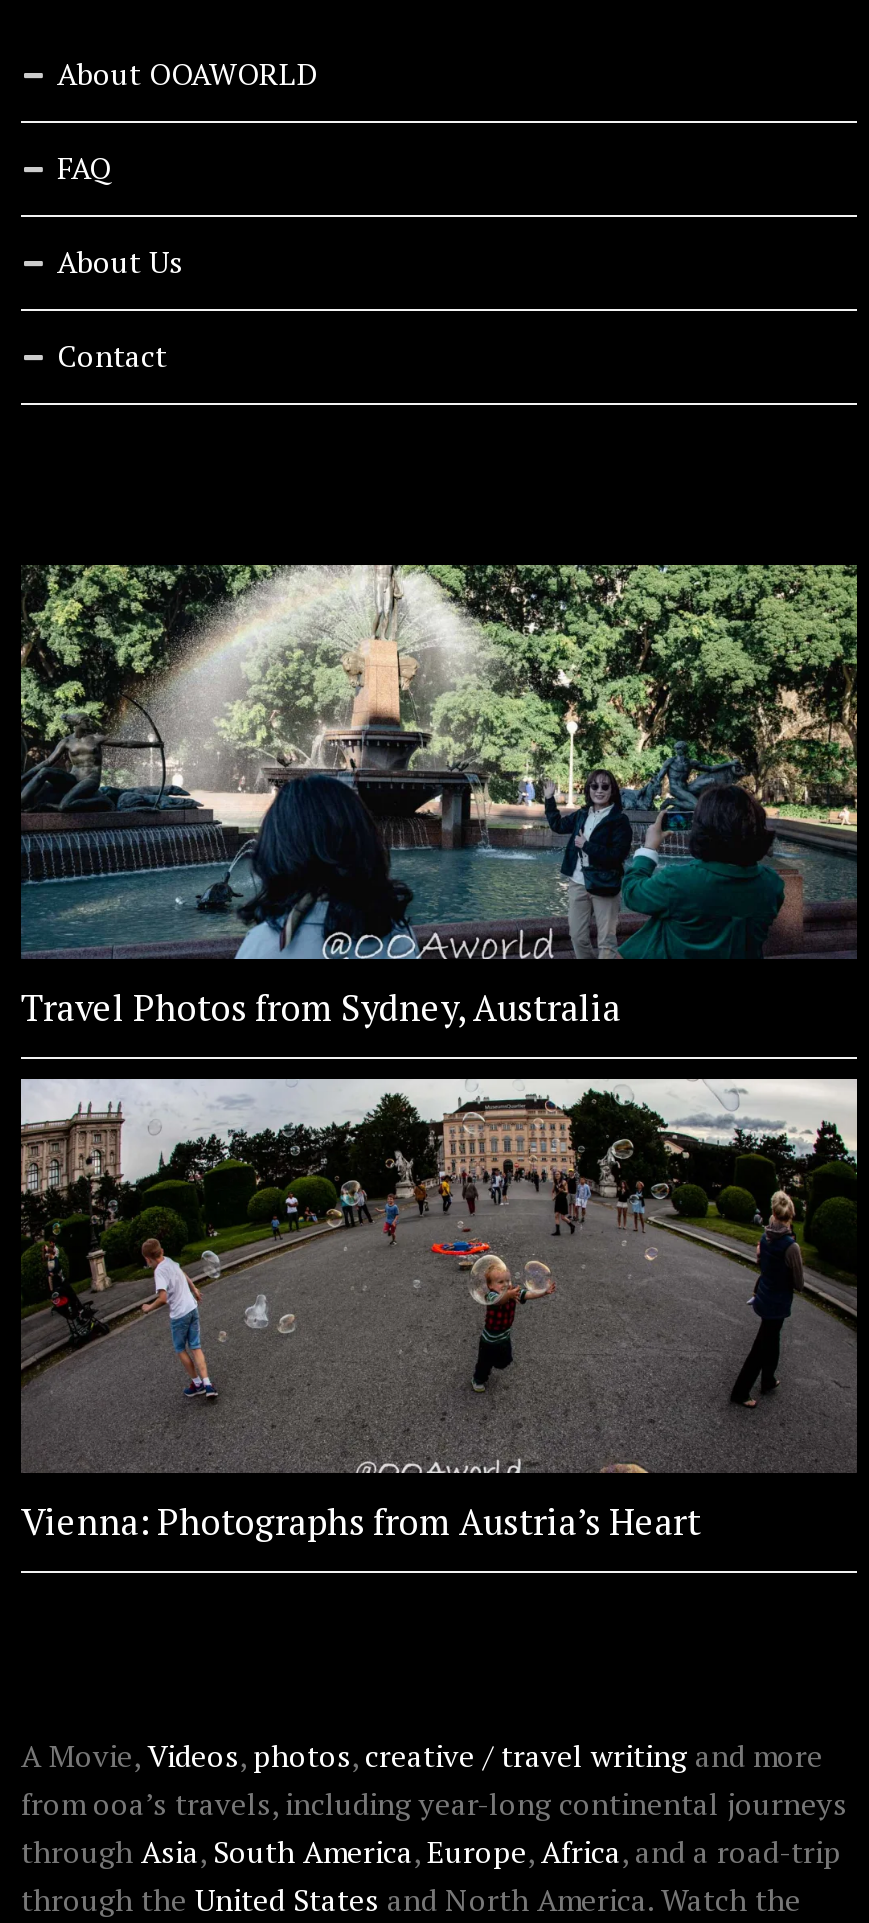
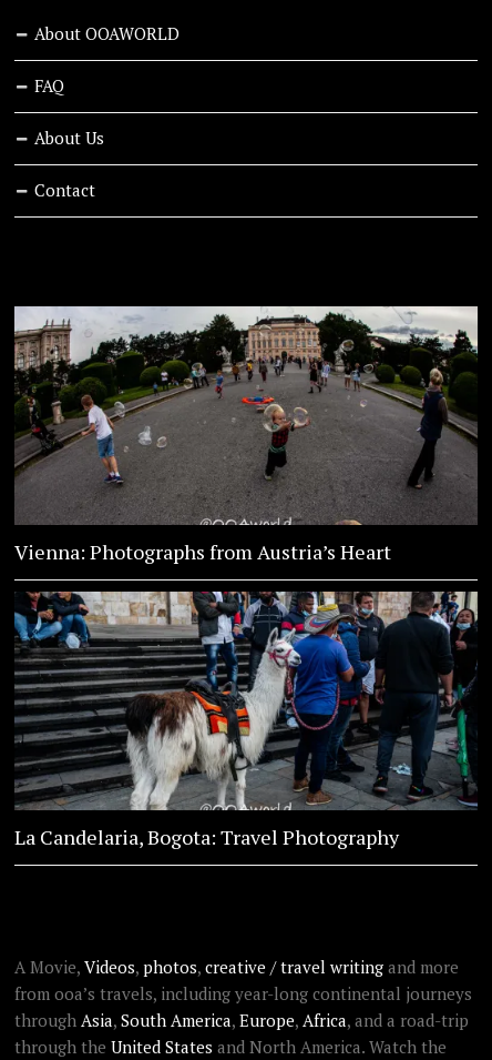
[19,563,859,1031] [image] | Travel Photos from Sydney, Australia -> none
moved [17,1079,861,1545] -> [12,306,480,565]: [image] | Vienna: Photographs from Austria’s Heart
none -> [13,590,478,850] [image] | La Candelaria, Bogota: Travel Photography

